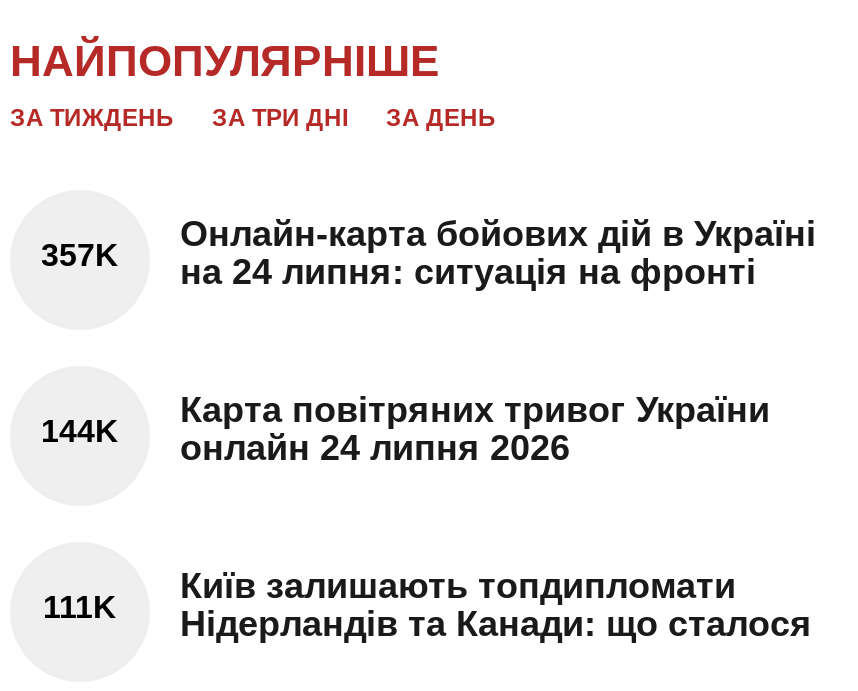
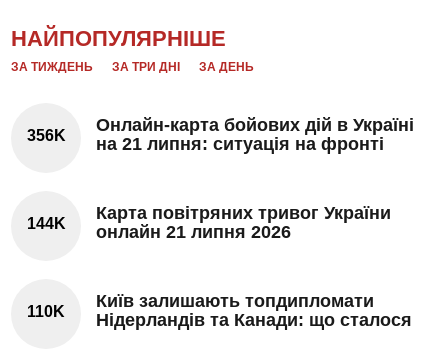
[41,238,119,272] 357K -> [26,127,65,144] 356K
[180,251,756,291] на 24 липня: ситуація на фронті -> [96,133,384,153] на 21 липня: ситуація на фронті
[41,414,570,467] 144K онлайн 24 липня 2026 -> [26,215,291,241] 144K онлайн 21 липня 2026
[43,590,812,643] 111K Нідерландів та Канади: що сталося -> [27,303,412,329] 110K Нідерландів та Канади: що сталося

